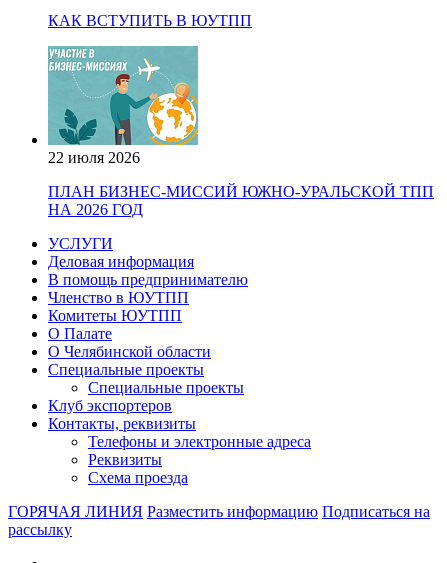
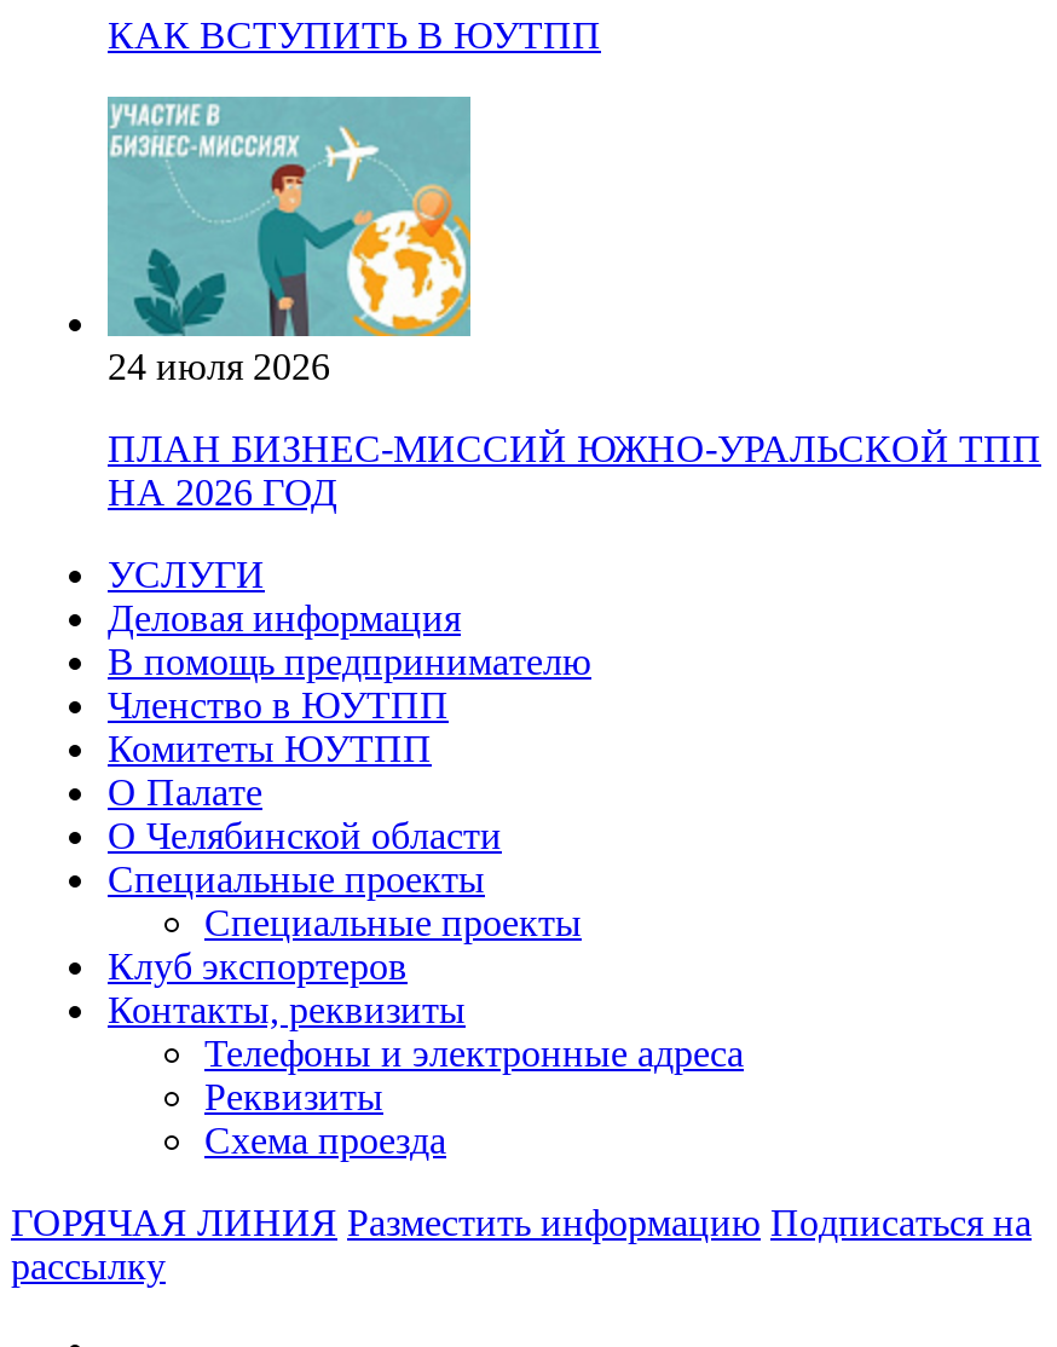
[48,149,140,166] 22 июля 2026 -> [108,346,330,387] 24 июля 2026

